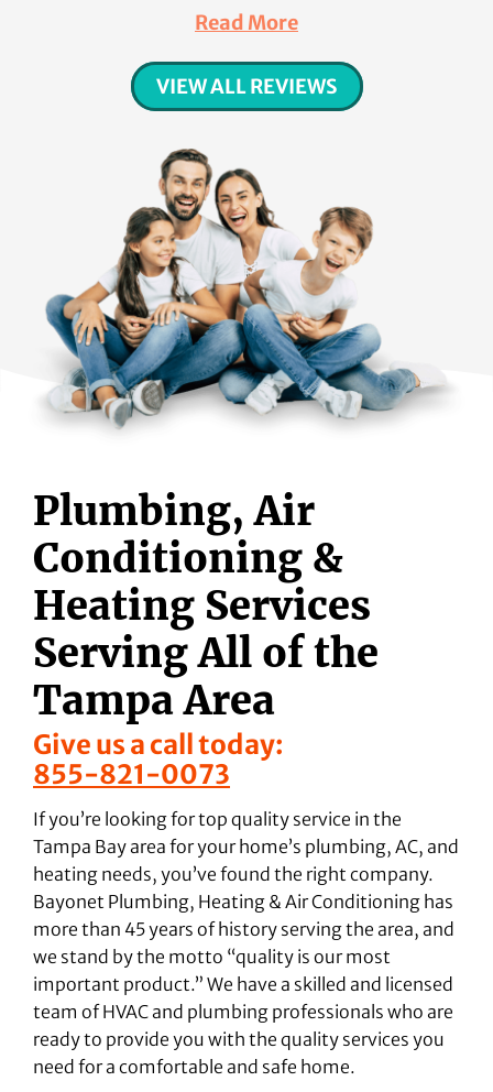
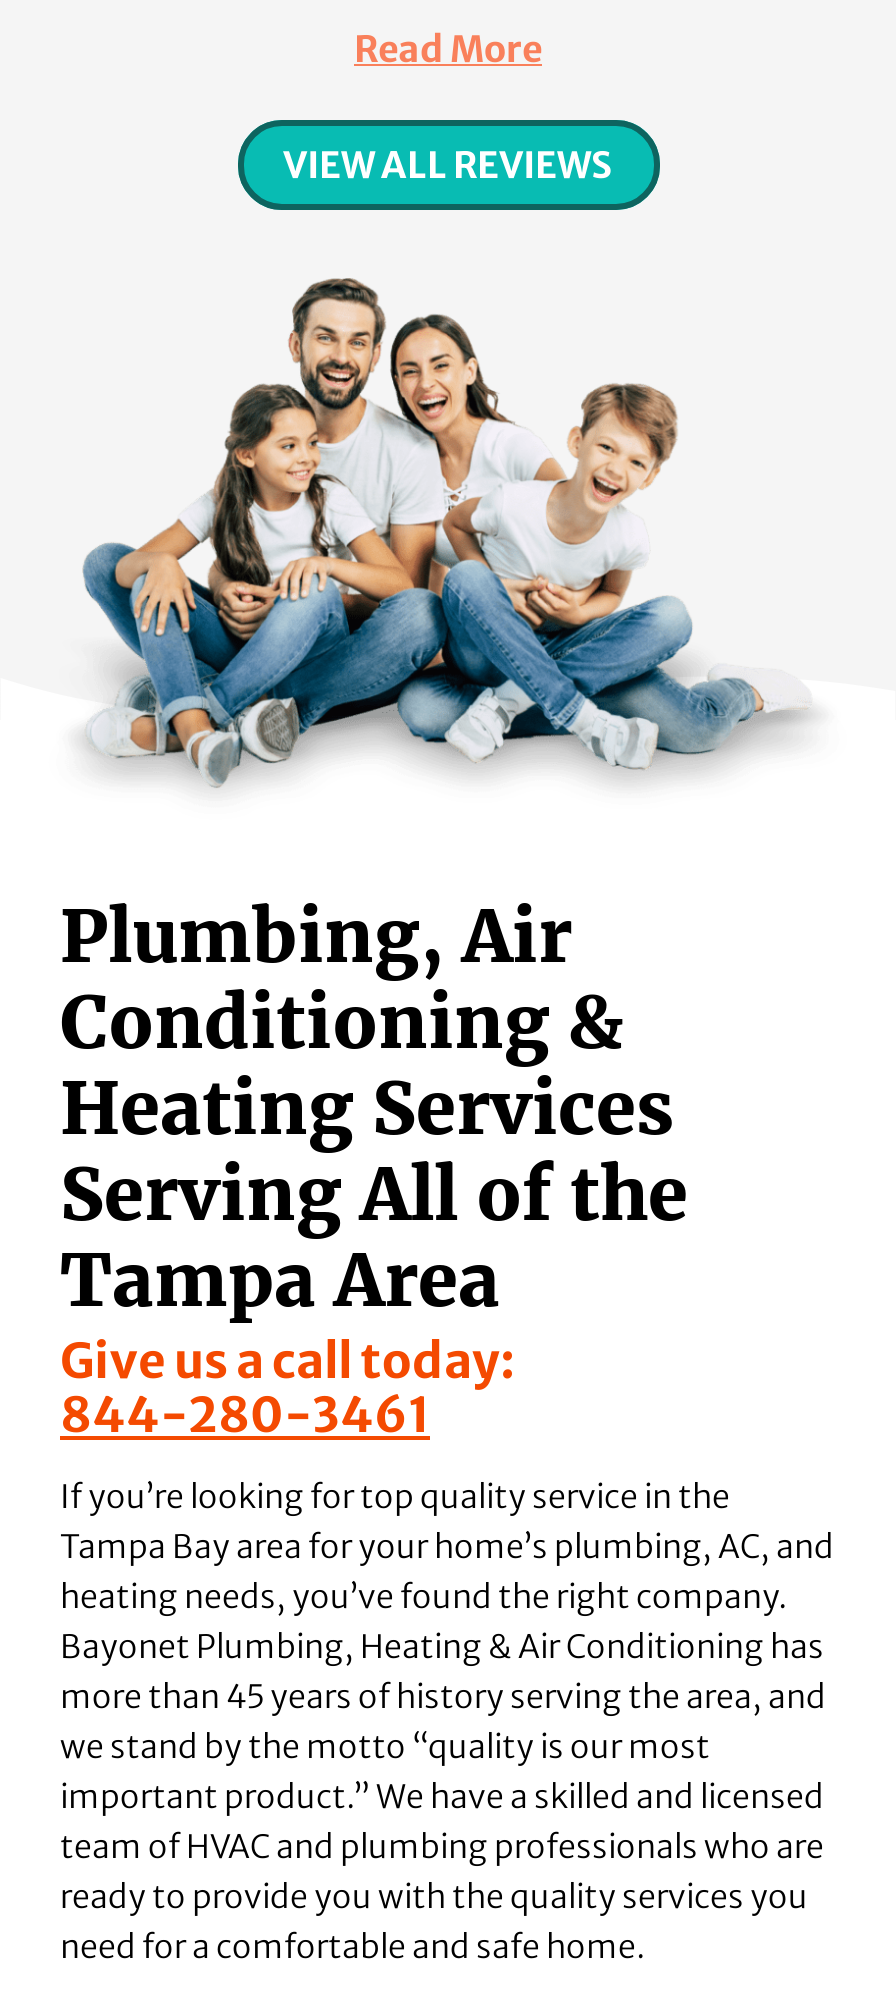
[33,757,230,791] 855-821-0073 -> [60,1384,430,1446] 844-280-3461

